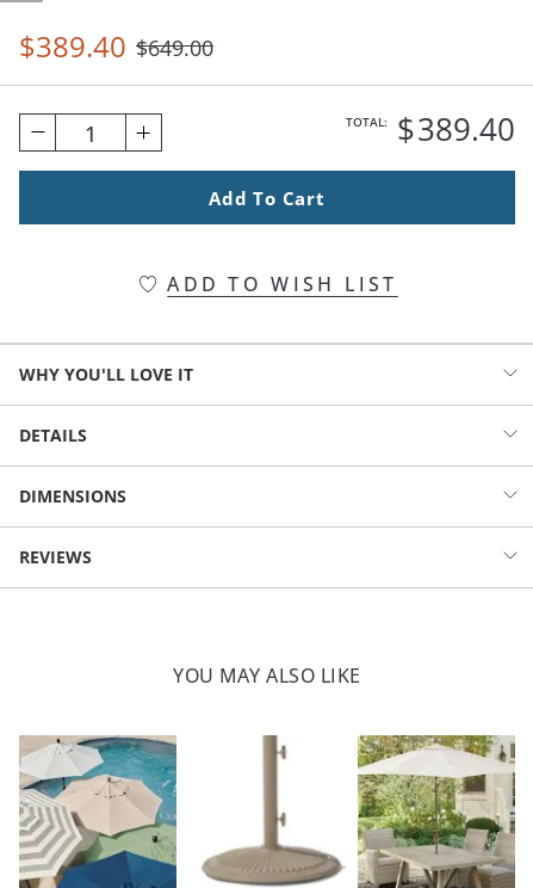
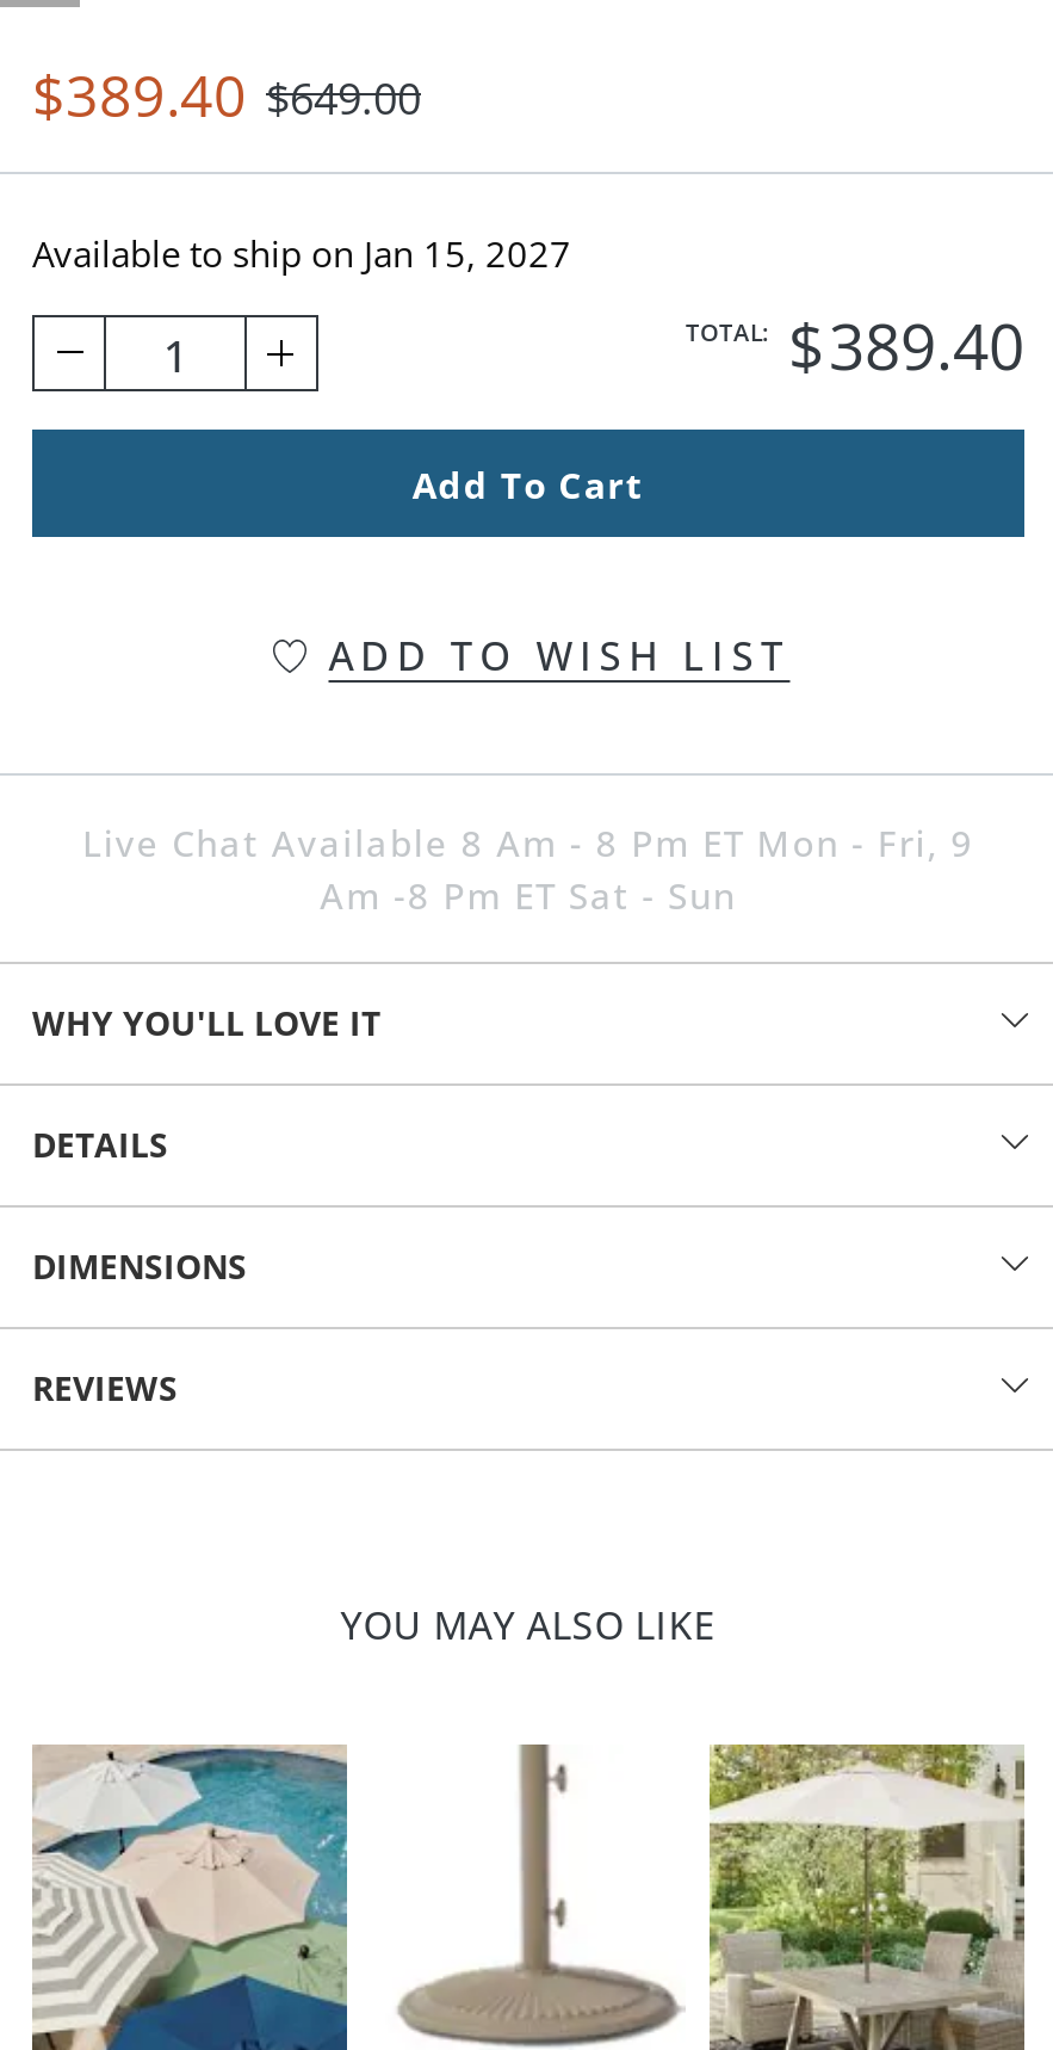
none -> [32,229,571,277] Available to ship on Jan 15, 2027
none -> [82,820,974,920] Live Chat Available 8 Am - 8 Pm ET Mon - Fri, 9 | Am -8 Pm ET Sat - Sun

